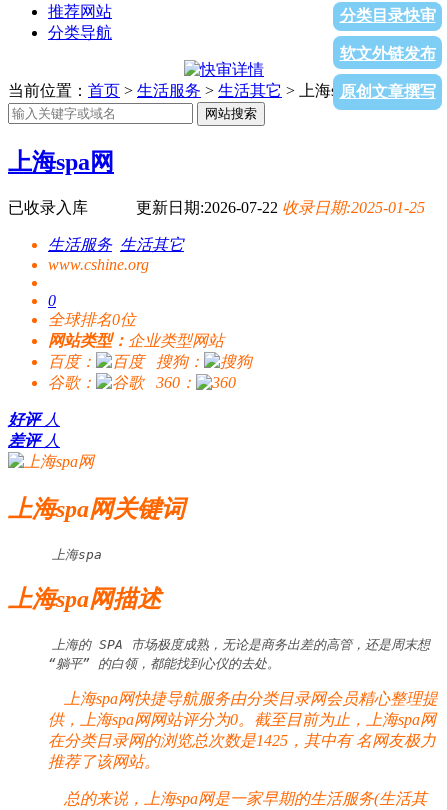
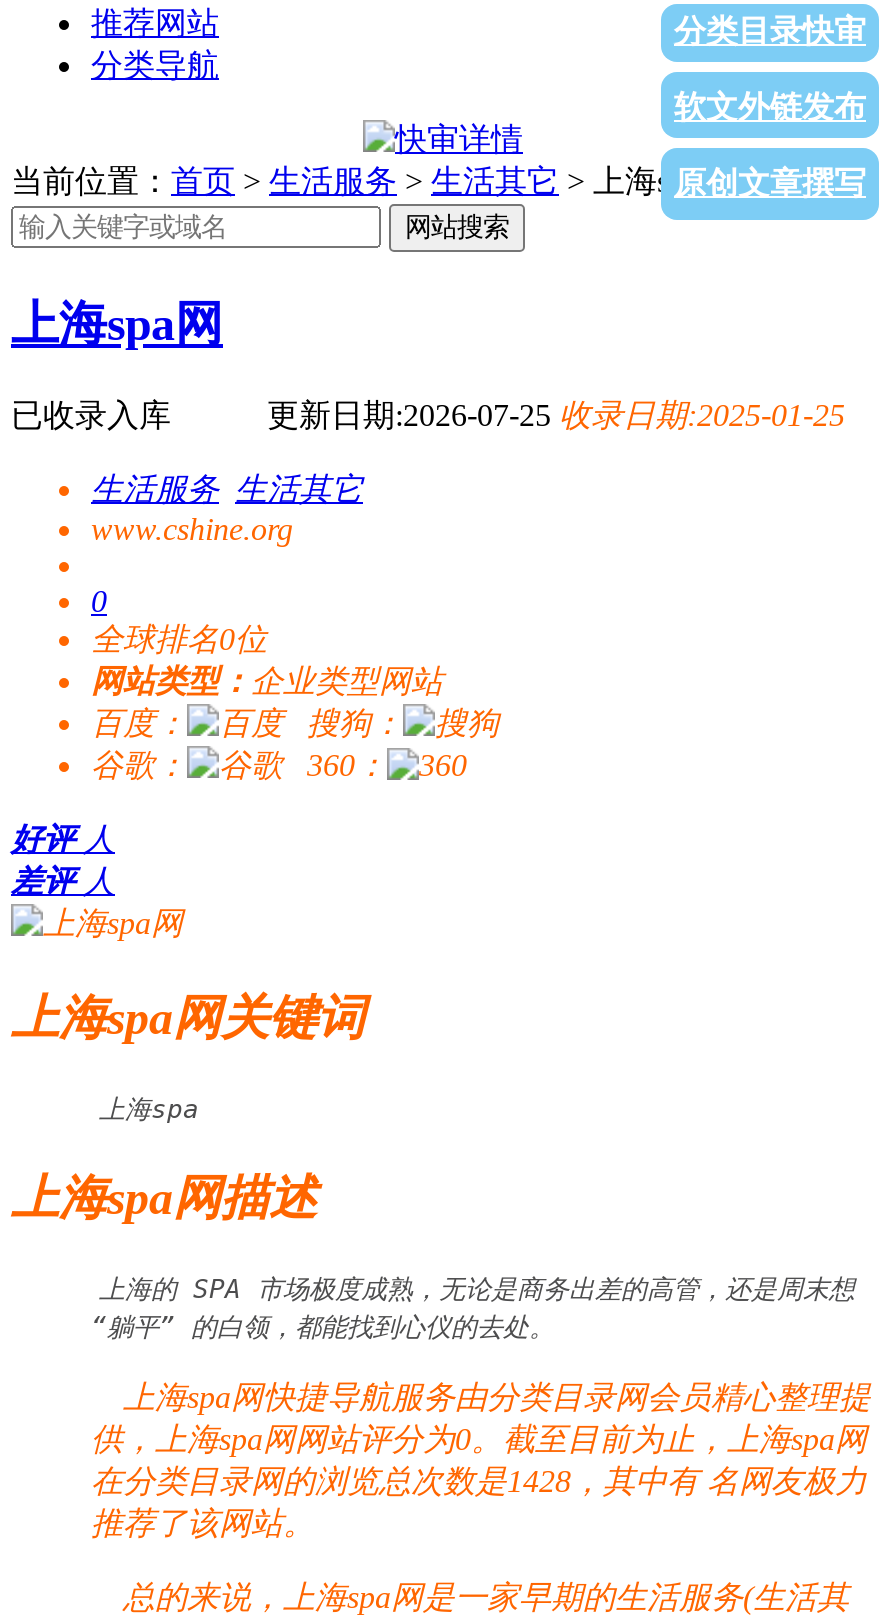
[136,199,425,216] 更新日期:2026-07-22收录日期:2025-01-25 -> [267,397,845,431] 更新日期:2026-07-25收录日期:2025-01-25
[48,732,436,749] 在分类目录网的浏览总次数是1425，其中有名网友极力 -> [91,1465,867,1499] 在分类目录网的浏览总次数是1428，其中有名网友极力

